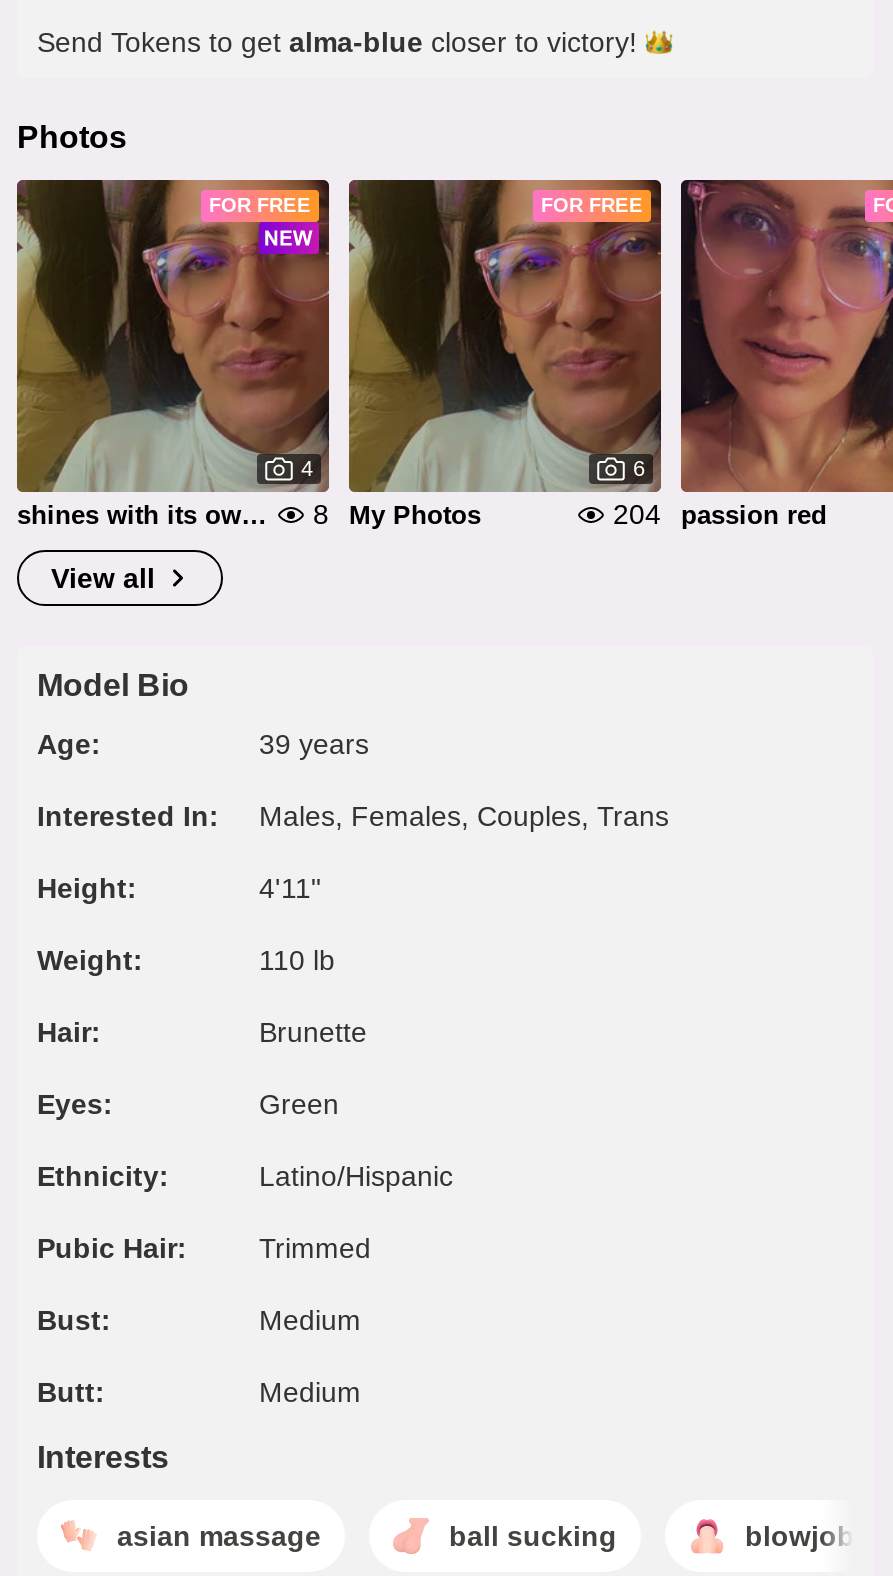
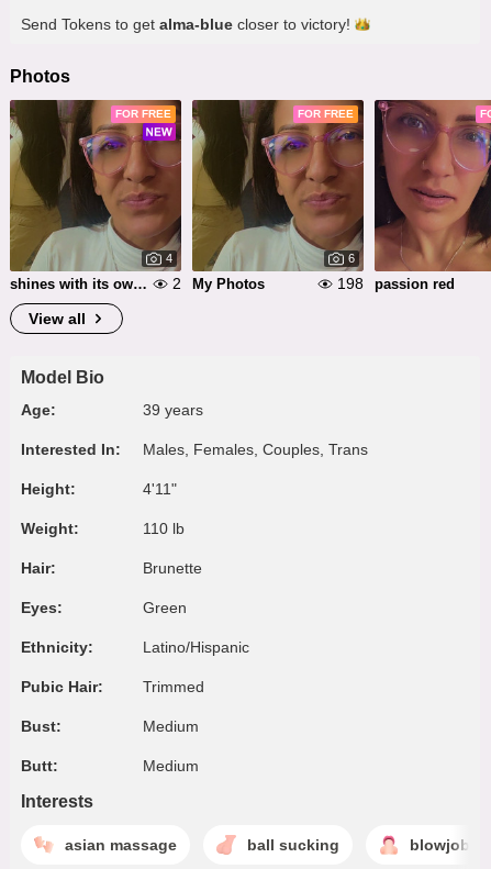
[313,498,329,530] 8 -> [172,275,181,292] 2
[613,498,827,530] 204 passion red -> [337,275,455,292] 198 passion red

